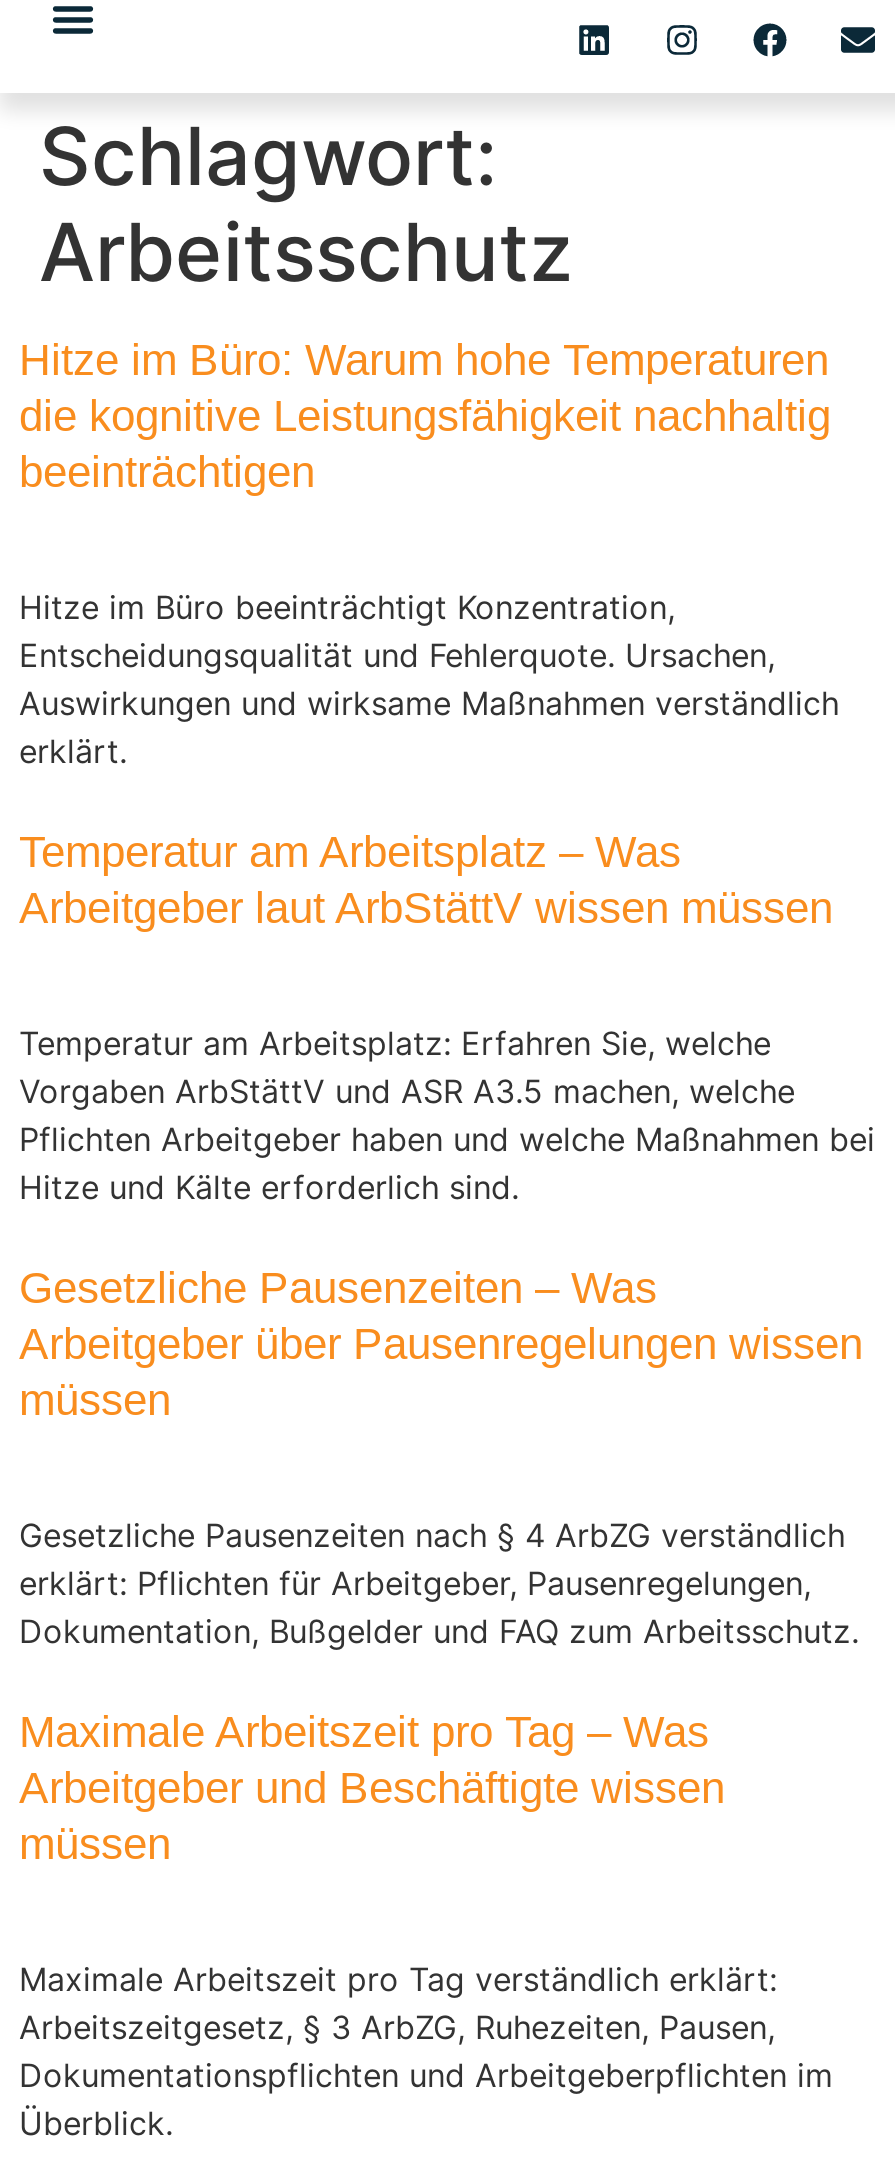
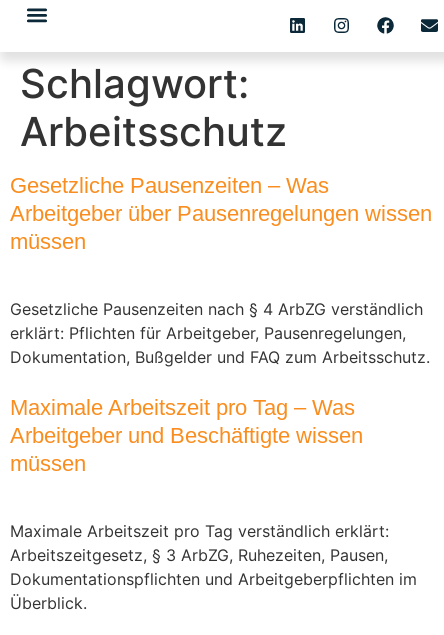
[19,335,875,1207] Hitze im Büro: Warum hohe Temperaturen | die kognitive Leistungsfähigkeit nachhaltig | beeinträchtigen | Hitze im Büro beeinträchtigt Konzentration, | Entscheidungsqualität und Fehlerquote. Ursachen, | Auswirkungen und wirksame Maßnahmen verständlich | erklärt. | Temperatur am Arbeitsplatz – Was | Arbeitgeber laut ArbStättV wissen müssen | Temperatur am Arbeitsplatz: Erfahren Sie, welche | Vorgaben ArbStättV und ASR A3.5 machen, welche | Pflichten Arbeitgeber haben und welche Maßnahmen bei | Hitze und Kälte erforderlich sind. -> none

